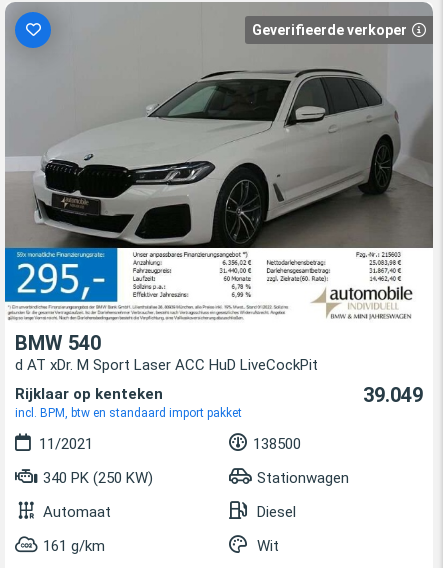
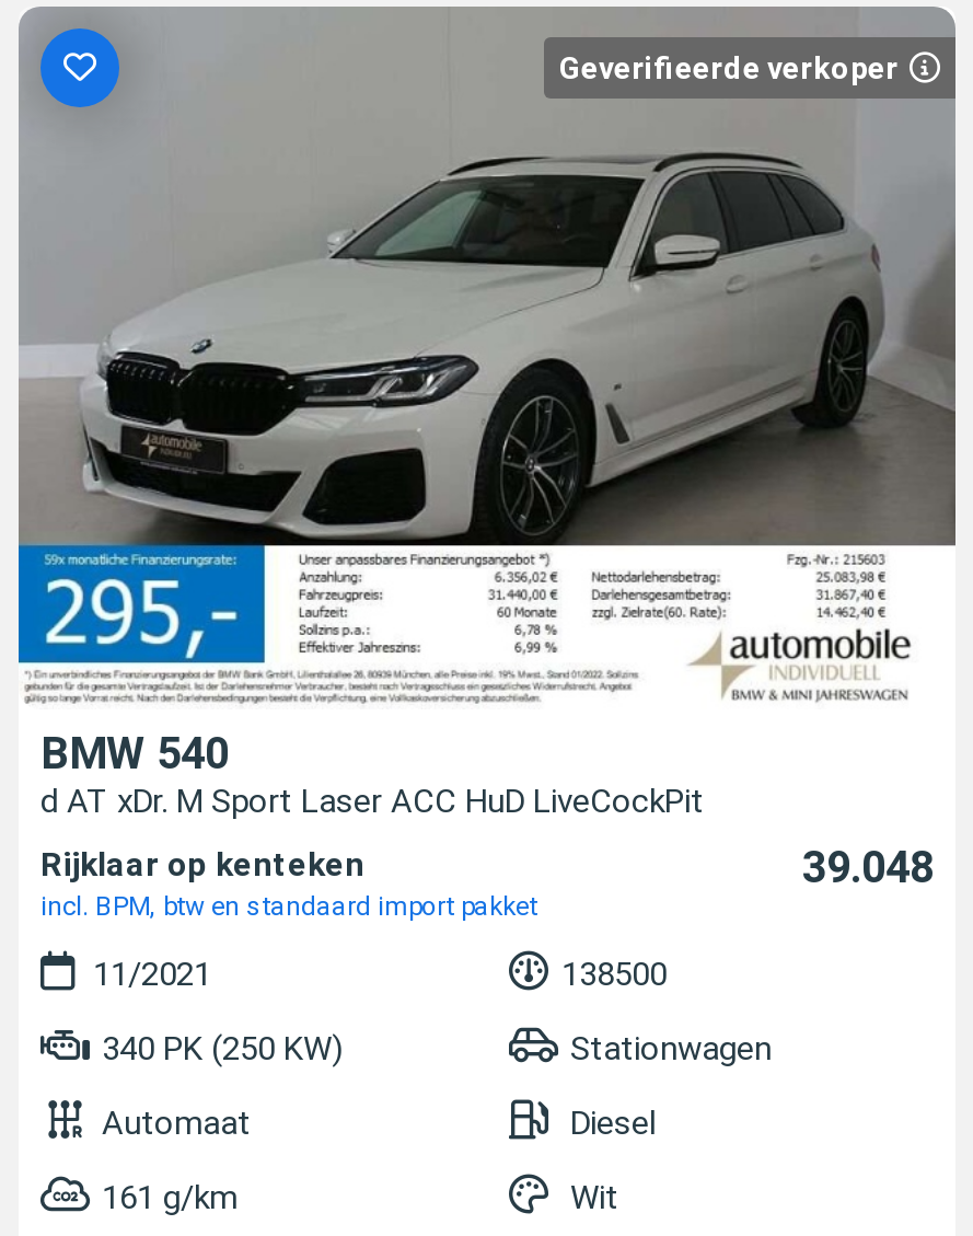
[363,383,423,407] 39.049 -> [802,842,934,894] 39.048

